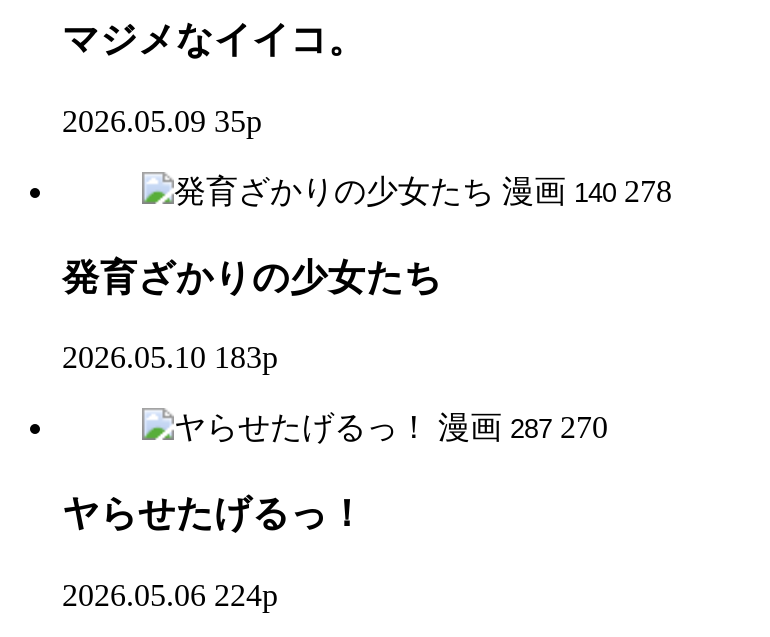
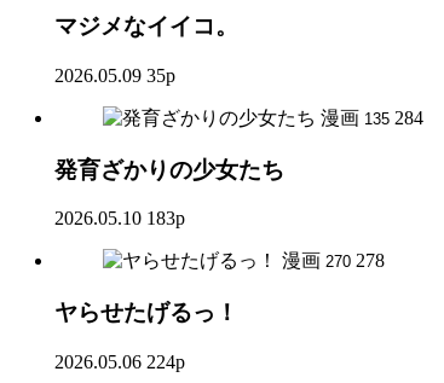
[502,174,672,208] 漫画 140 278 -> [321,107,423,128] 漫画 135 284
[438,410,608,444] 漫画 287 270 -> [282,250,385,271] 漫画 270 278

